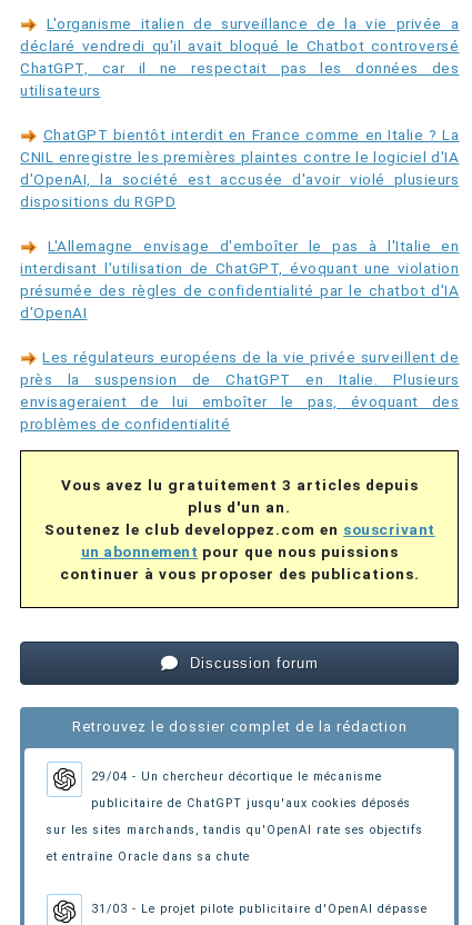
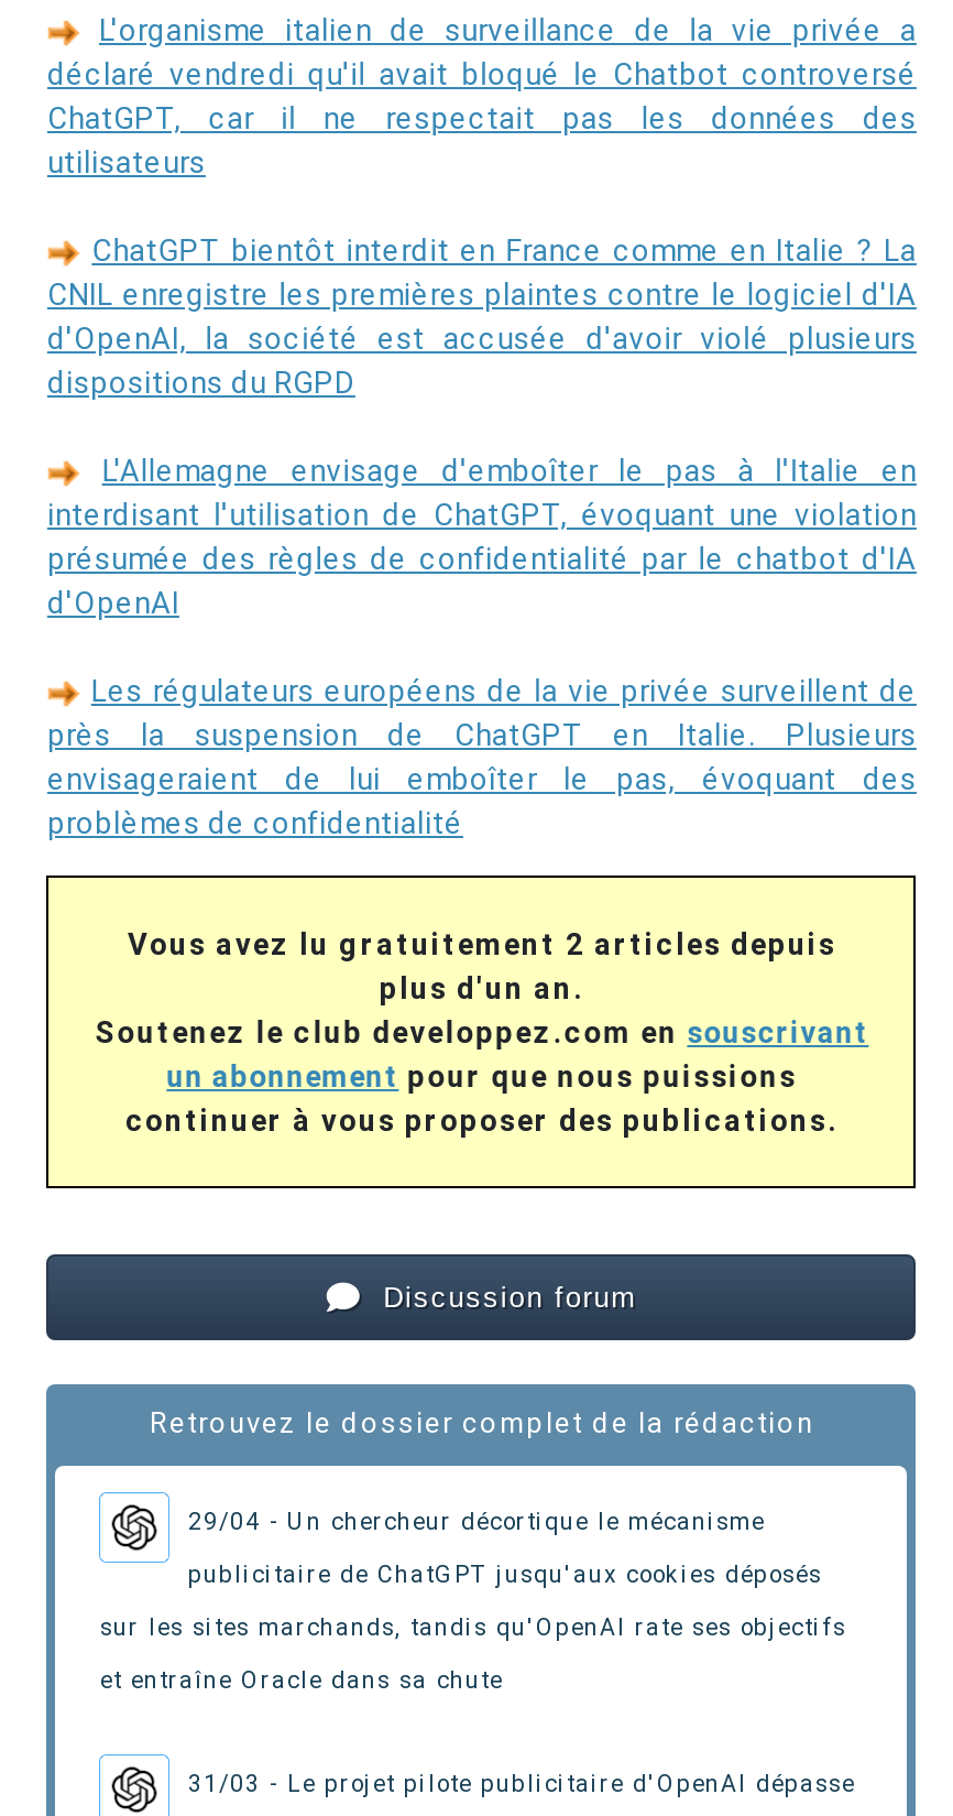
[61,476,419,494] Vous avez lu gratuitement 3 articles depuis -> [127,926,836,961] Vous avez lu gratuitement 2 articles depuis

